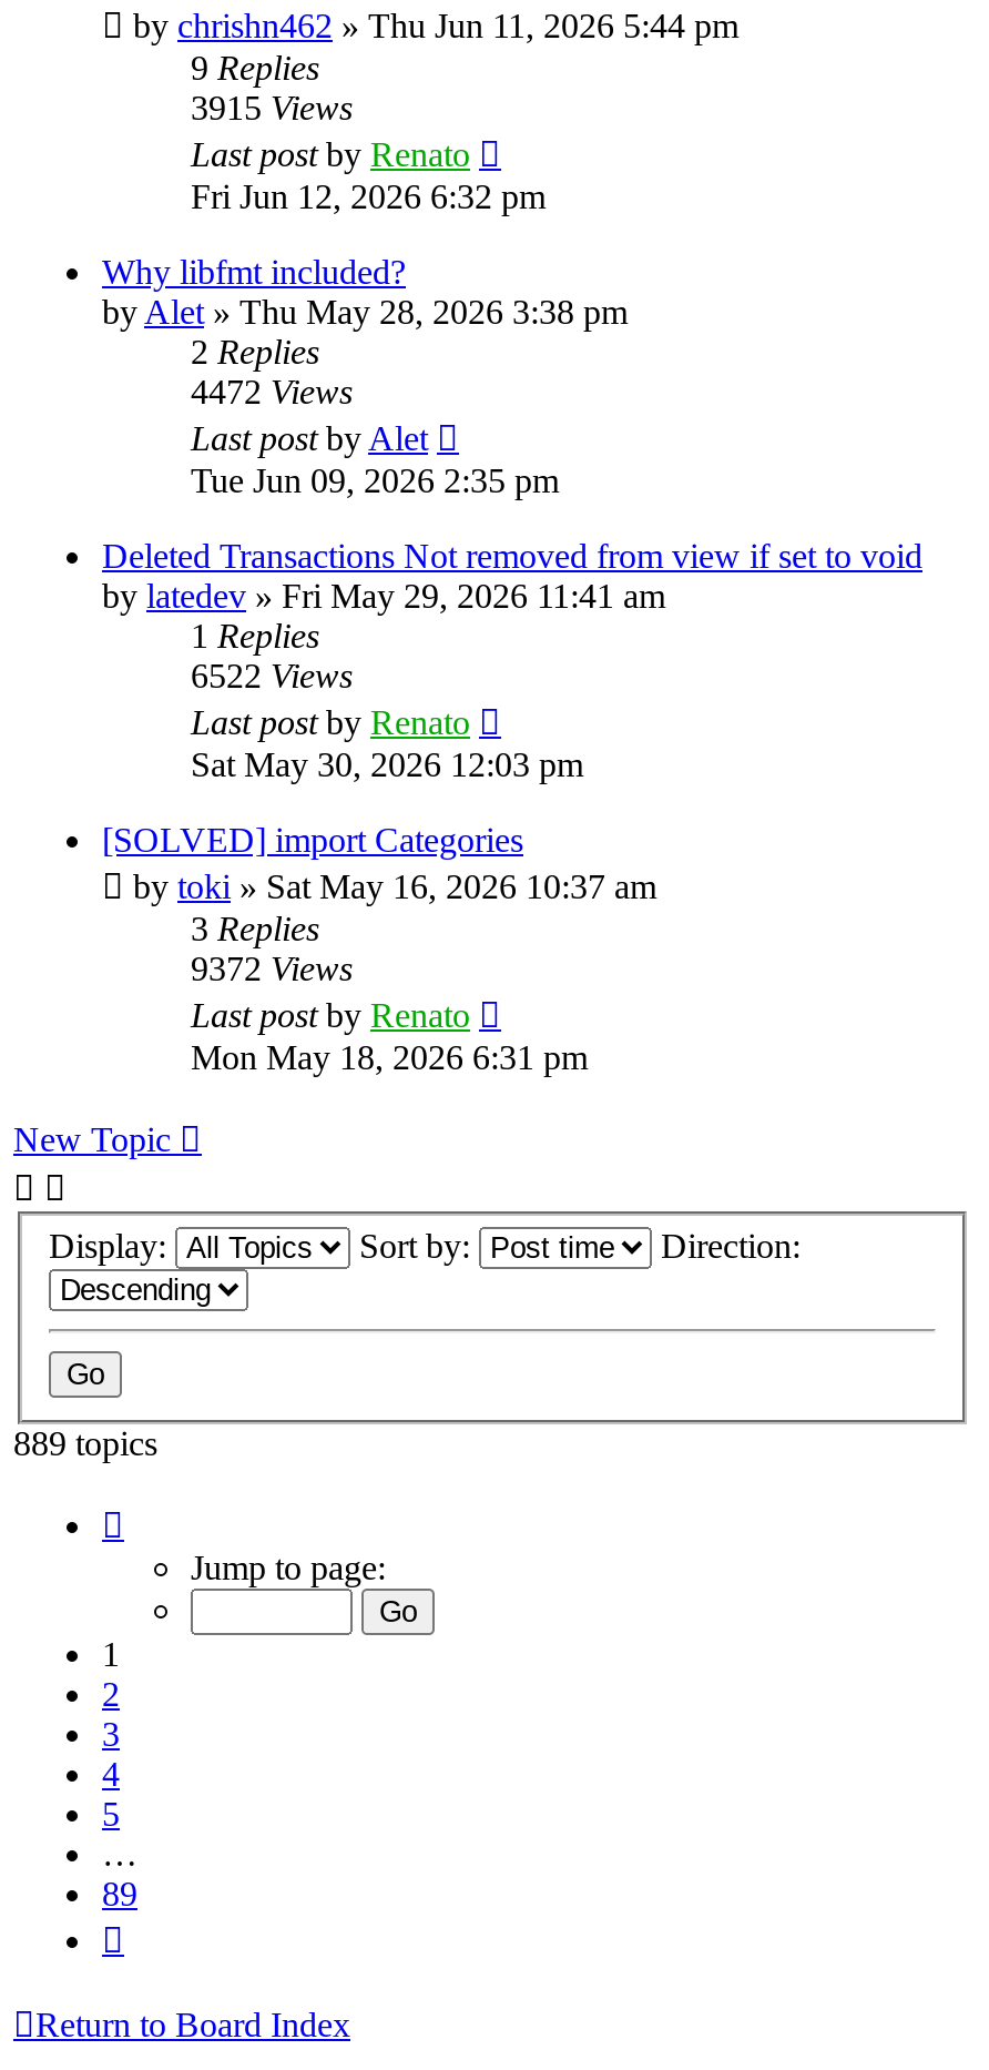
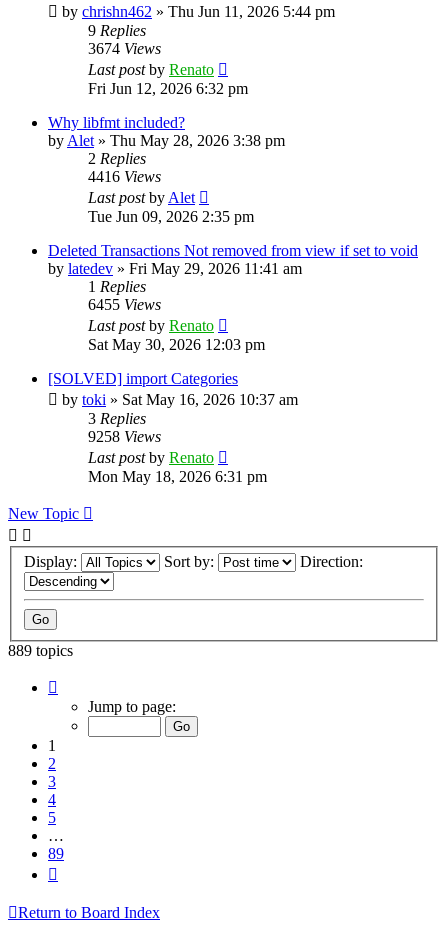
[191,88,353,126] 3915 Views -> [88,40,161,57] 3674 Views
[191,372,353,410] 4472 Views -> [88,168,161,185] 4416 Views
[191,656,353,694] 6522 Views -> [88,296,161,313] 6455 Views
[191,949,353,987] 9372 Views -> [88,428,161,445] 9258 Views

